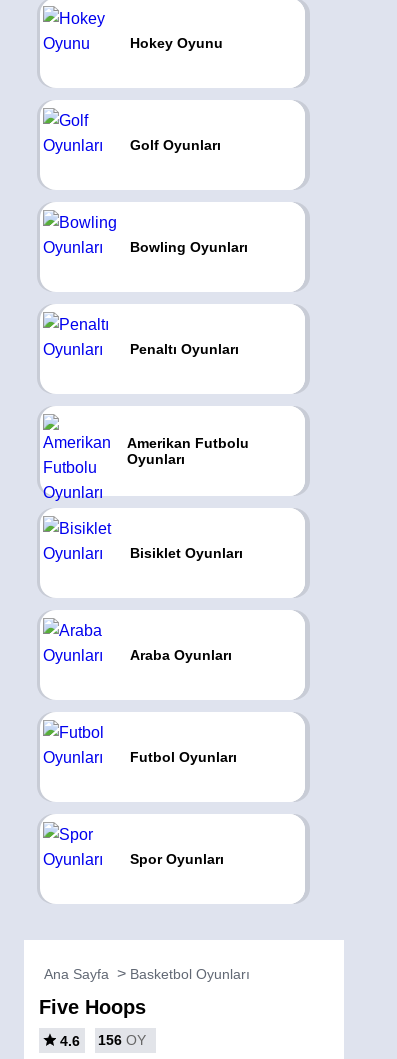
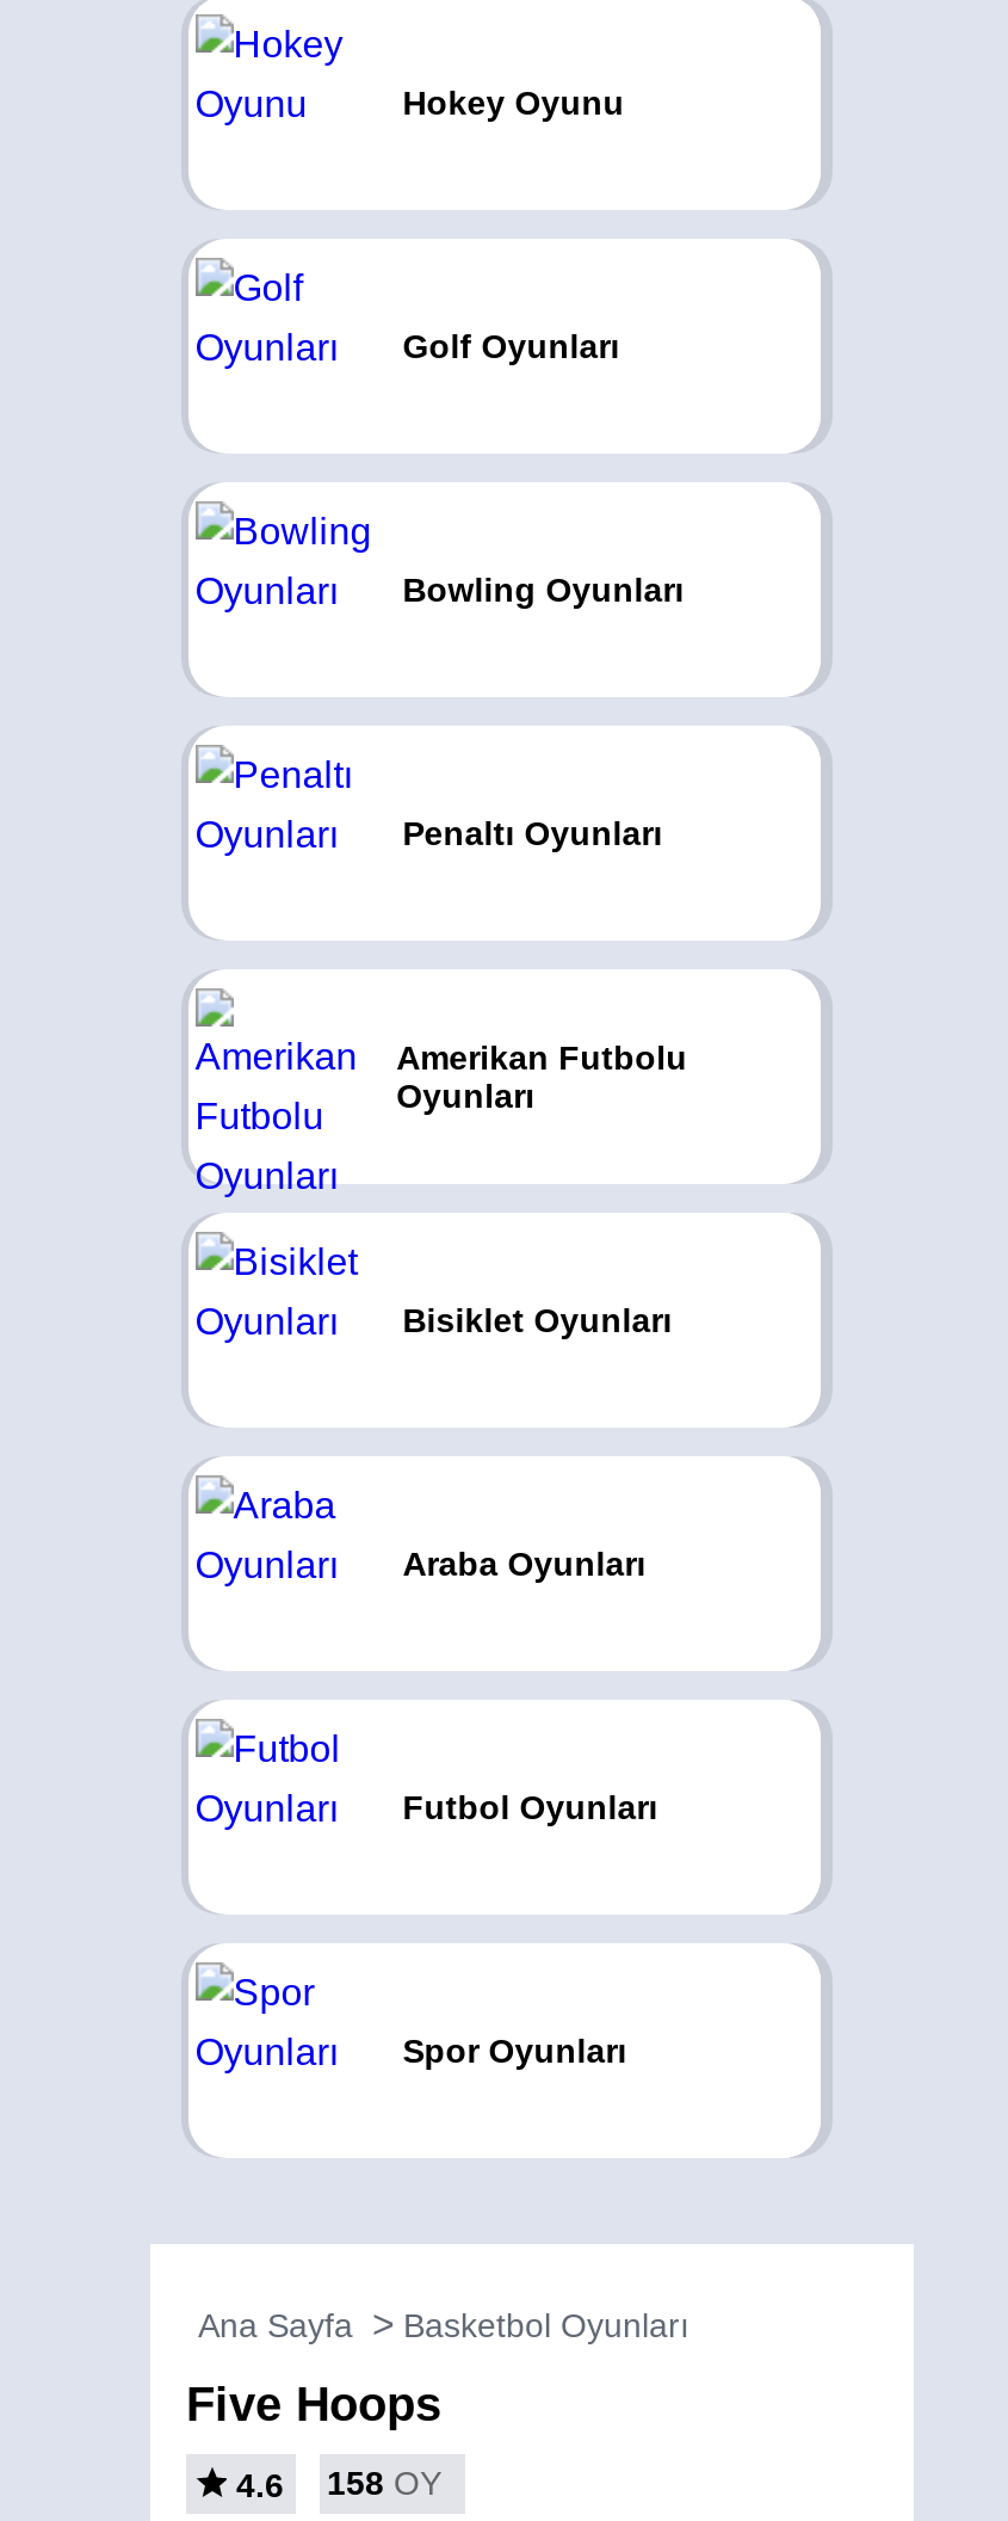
[60,1032,146,1049] 4.6 156 OY -> [236,2464,441,2504] 4.6 158 OY

